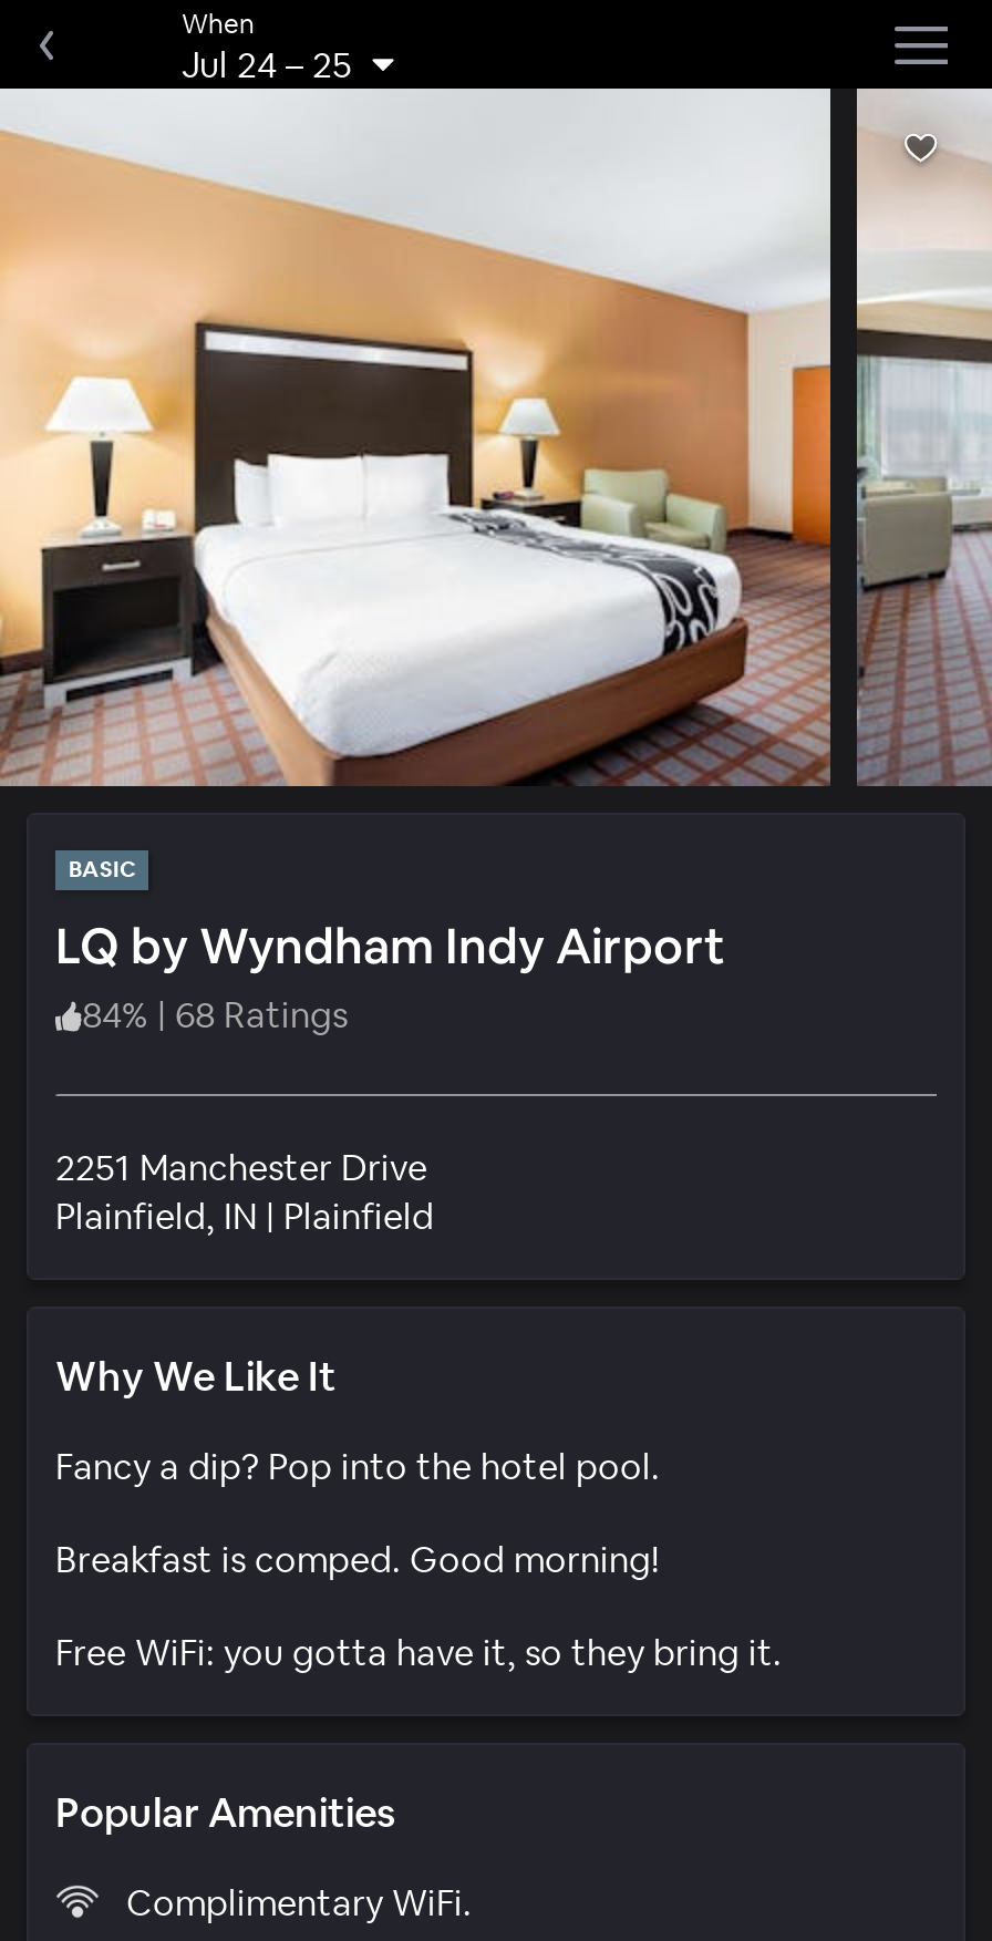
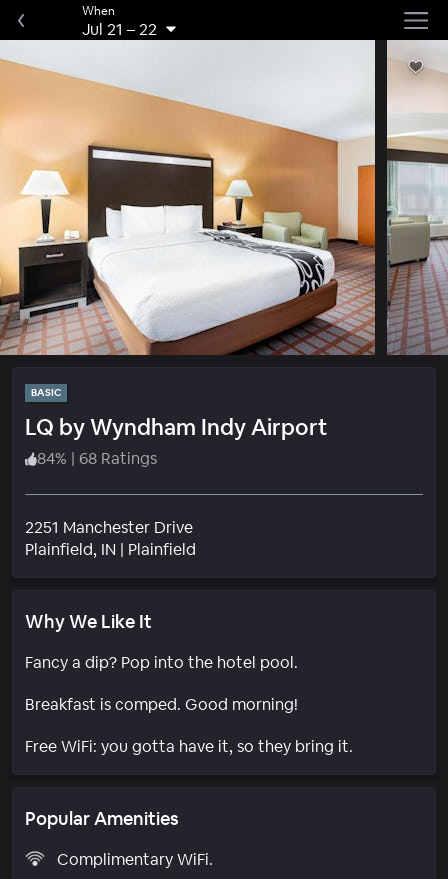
[182,41,352,87] Jul 24 – 25 -> [82,18,157,39] Jul 21 – 22

